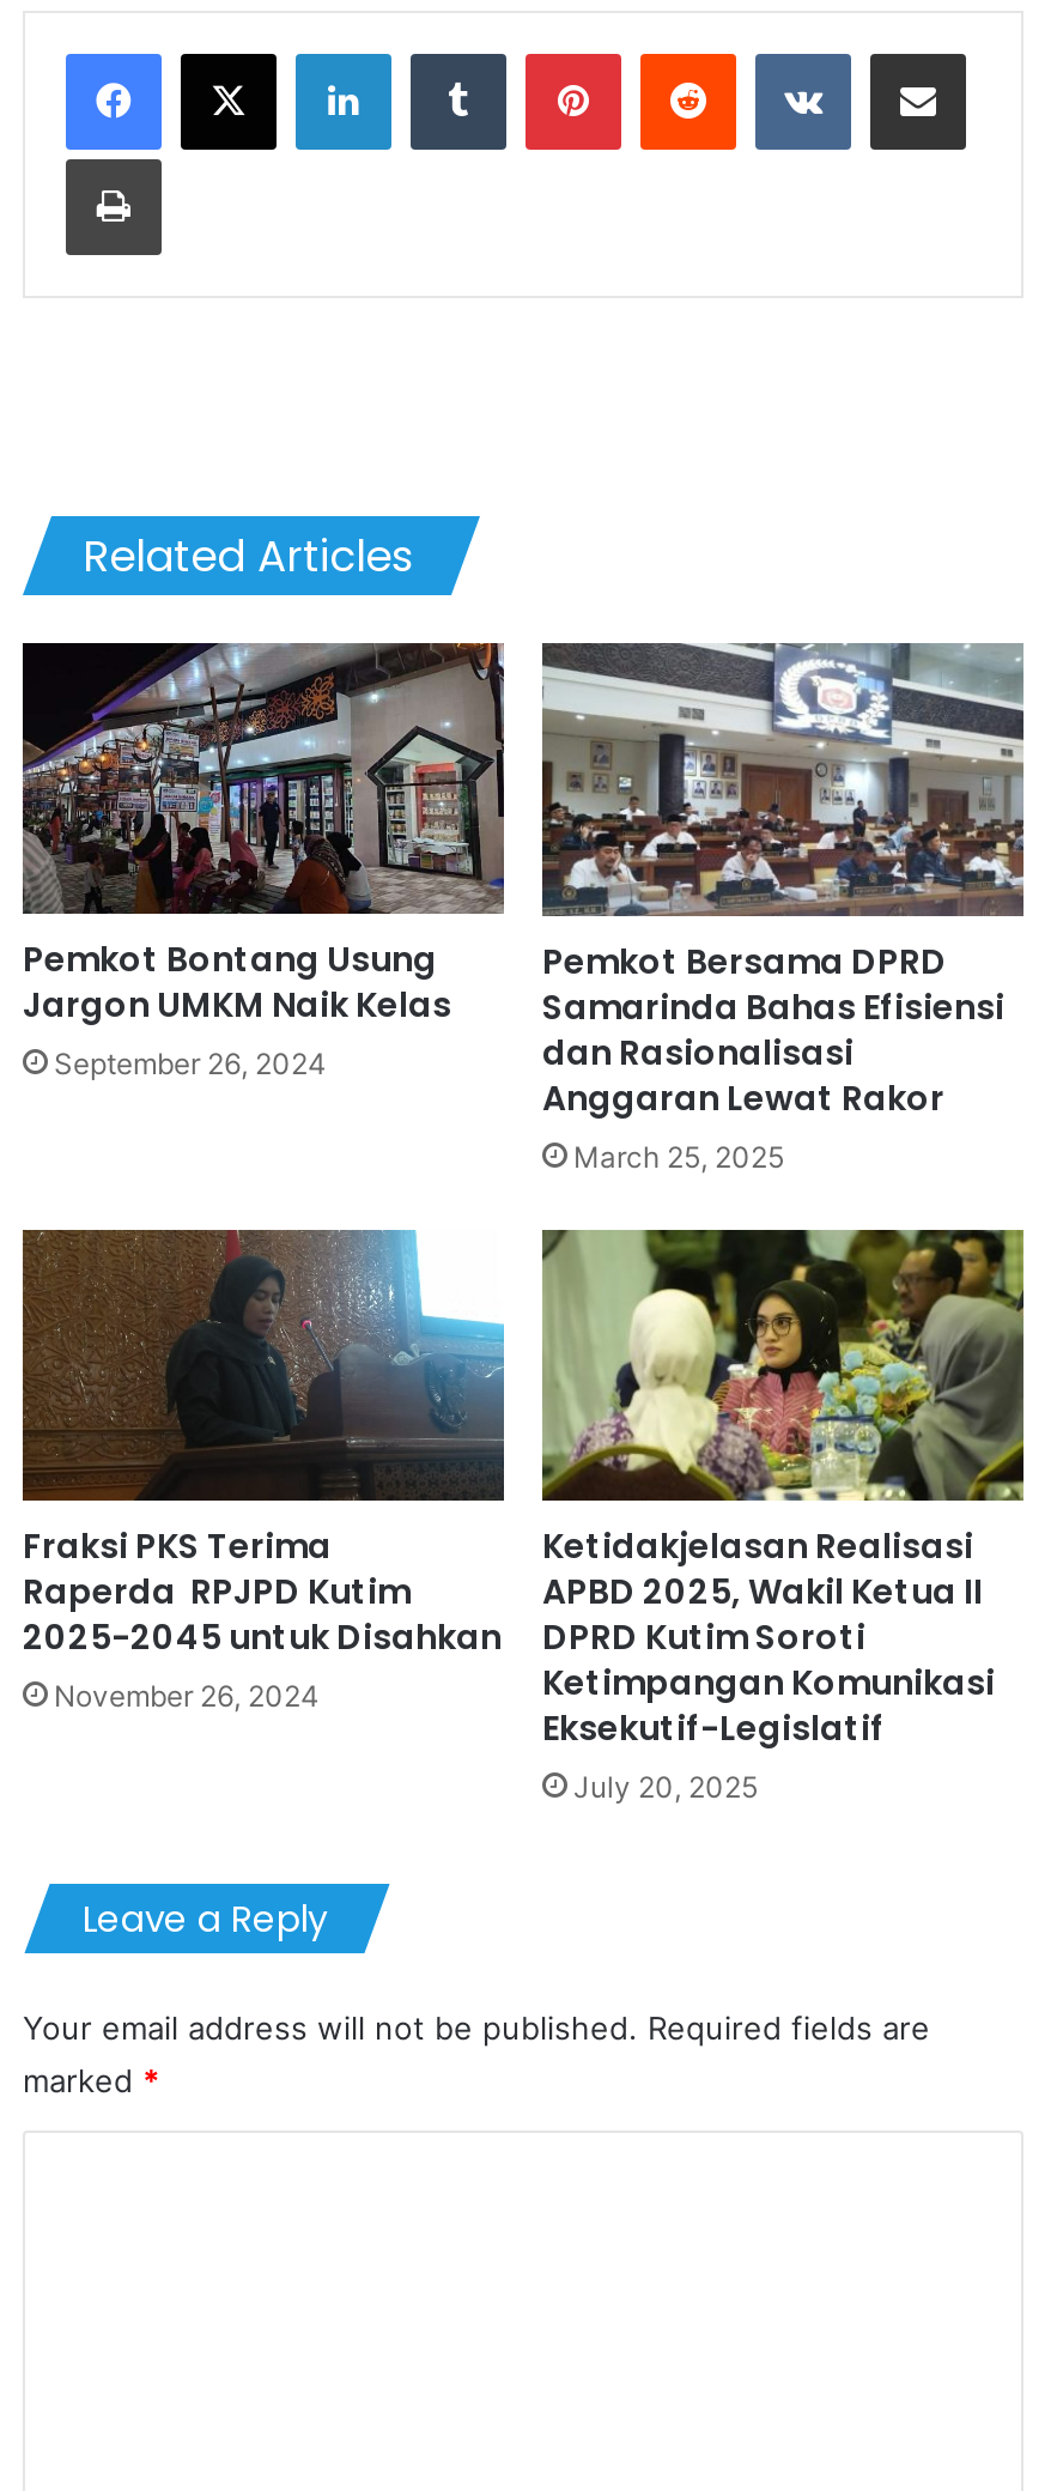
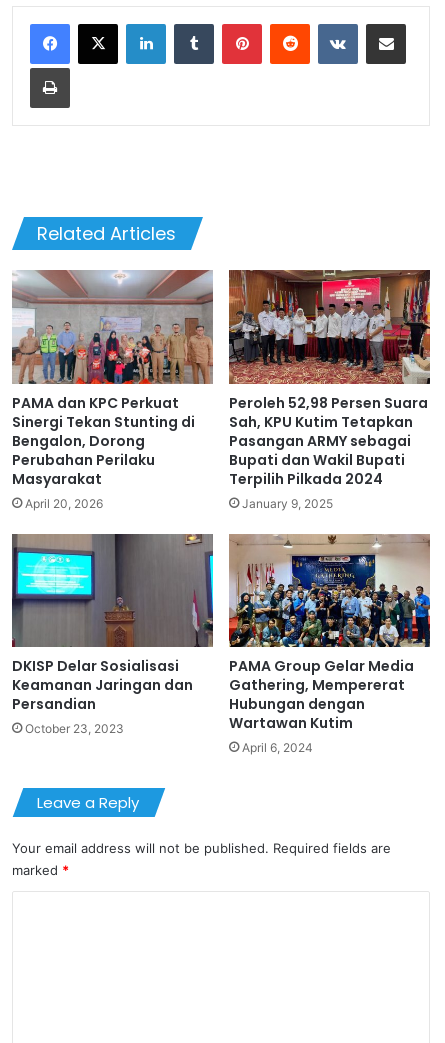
[20,641,506,1082] [image] | Pemkot Bontang Usung | Jargon UMKM Naik Kelas | September 26, 2024 -> [12,269,213,511] [image] | PAMA dan KPC Perkuat | Sinergi Tekan Stunting di | Bengalon, Dorong | Perubahan Perilaku | Masyarakat | April 20, 2026
[540,643,1026,1174] [image] | Pemkot Bersama DPRD | Samarinda Bahas Efisiensi | dan Rasionalisasi | Anggaran Lewat Rakor | March 25, 2025 -> [228,269,431,511] [image] | Peroleh 52,98 Persen Suara | Sah, KPU Kutim Tetapkan | Pasangan ARMY sebagai | Bupati dan Wakil Bupati | Terpilih Pilkada 2024 | January 9, 2025
[20,1228,506,1713] [image] | Fraksi PKS Terima | Raperda RPJPD Kutim | 2025-2045 untuk Disahkan | November 26, 2024 -> [12,515,214,736] [image] | DKISP Delar Sosialisasi | Keamanan Jaringan dan | Persandian | October 23, 2023
[540,1228,1026,1805] [image] | Ketidakjelasan Realisasi | APBD 2025, Wakil Ketua II | DPRD Kutim Soroti | Ketimpangan Komunikasi | Eksekutif-Legislatif | July 20, 2025 -> [228,515,431,755] [image] | PAMA Group Gelar Media | Gathering, Mempererat | Hubungan dengan | Wartawan Kutim | April 6, 2024

